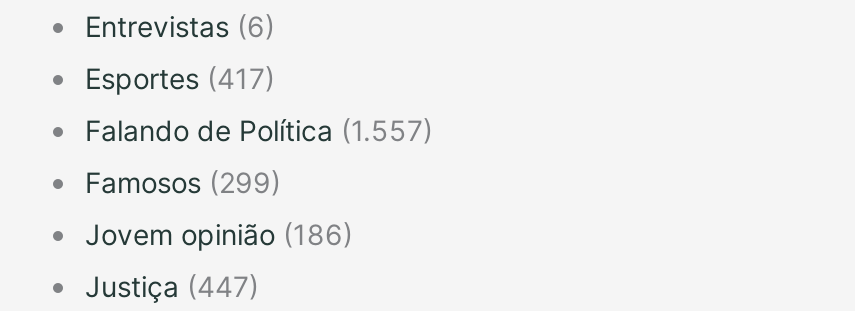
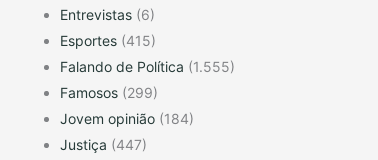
[85,61,275,95] Esportes (417) -> [60,32,156,49] Esportes (415)
[85,113,433,147] Falando de Política (1.557) -> [60,58,235,75] Falando de Política (1.555)
[85,217,353,251] Jovem opinião (186) -> [60,110,194,127] Jovem opinião (184)

